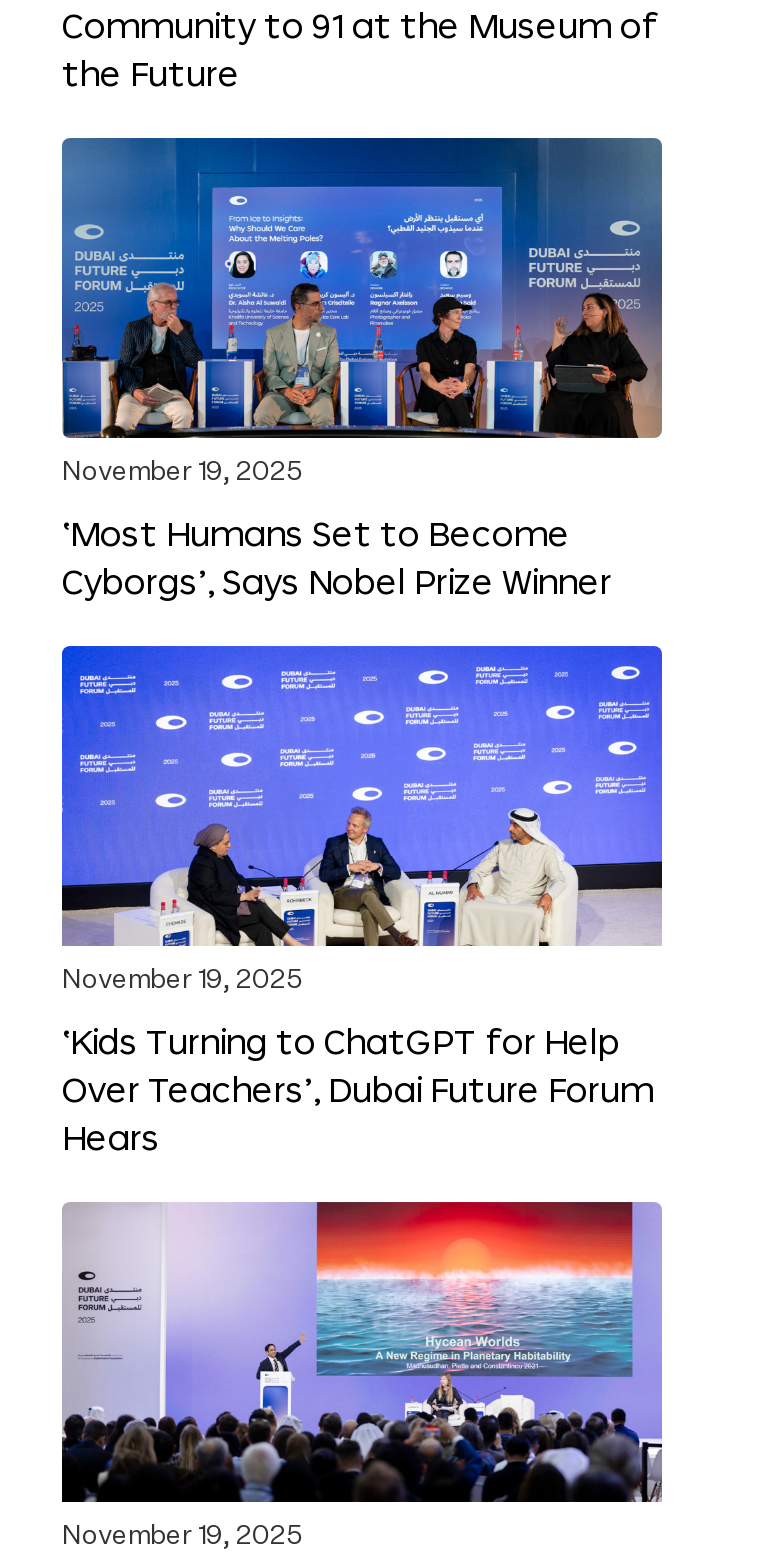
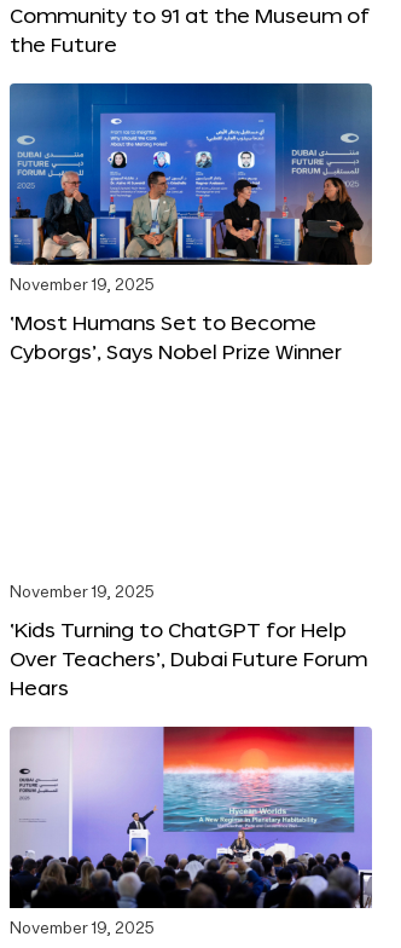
[60,644,664,948] [image] -> none

